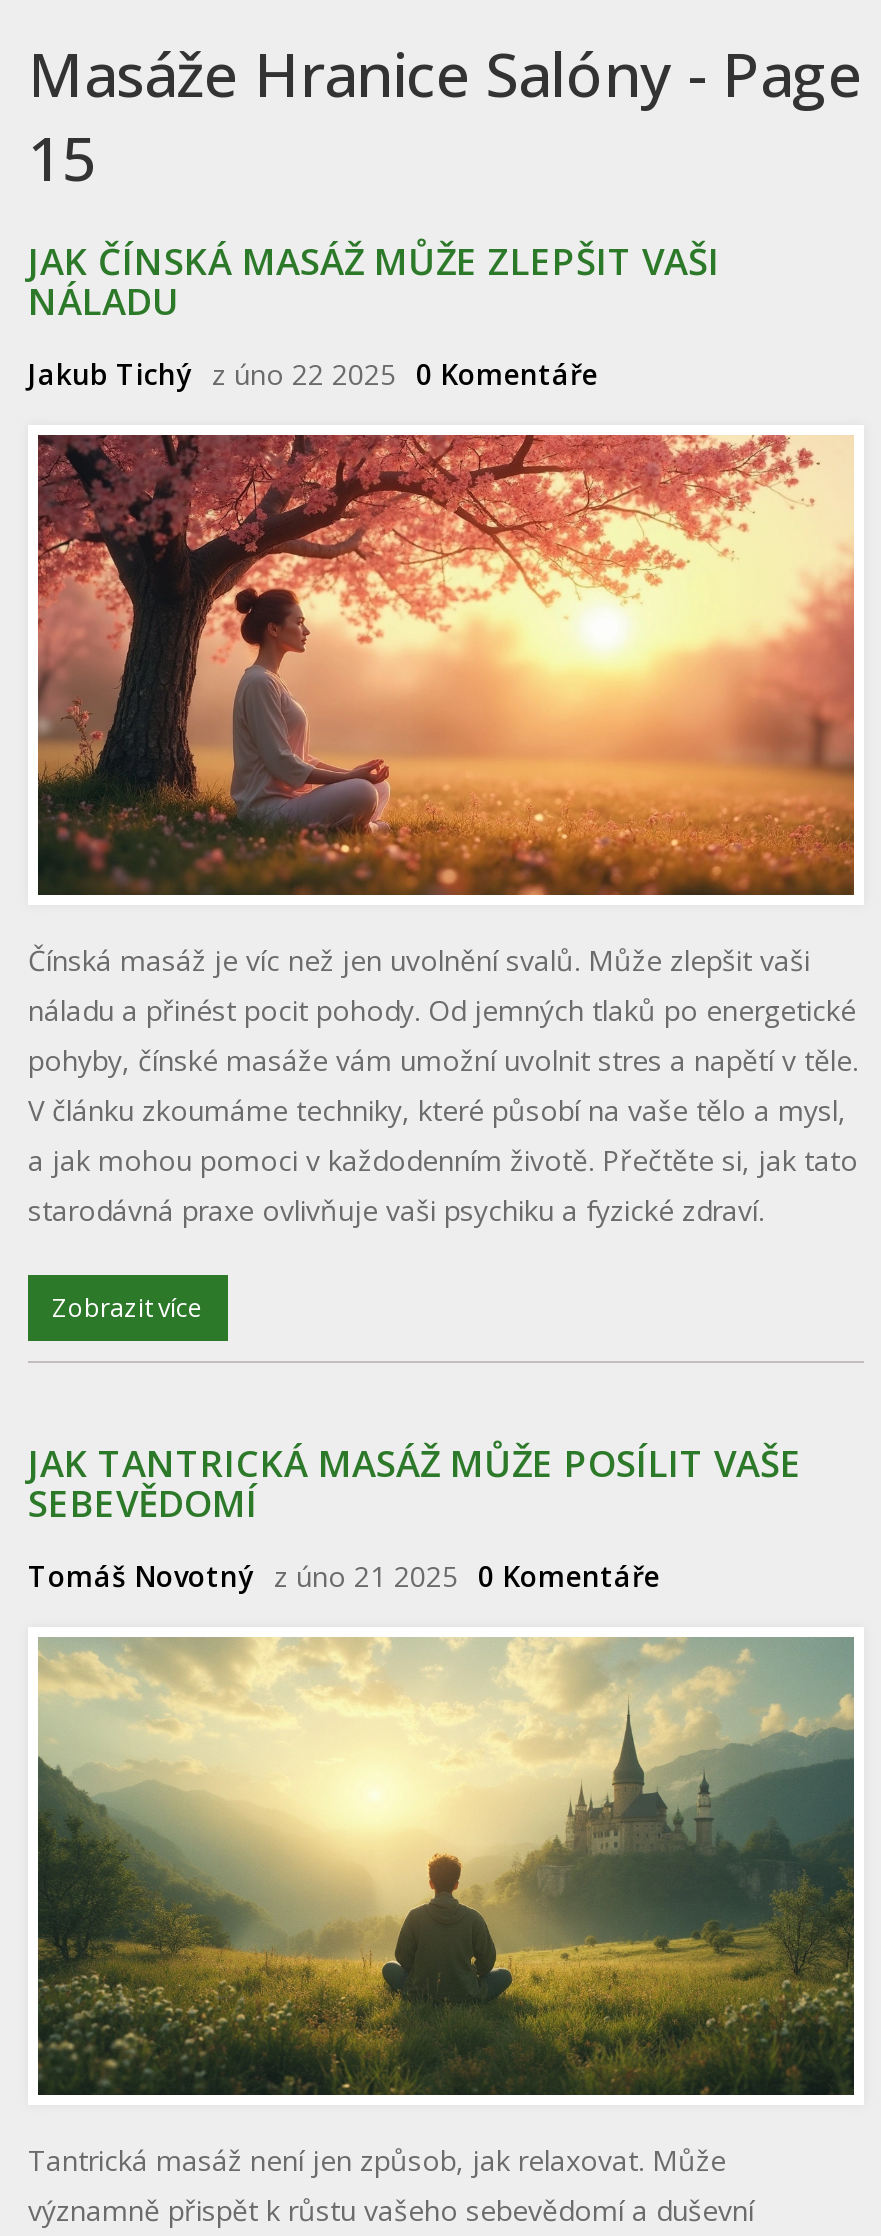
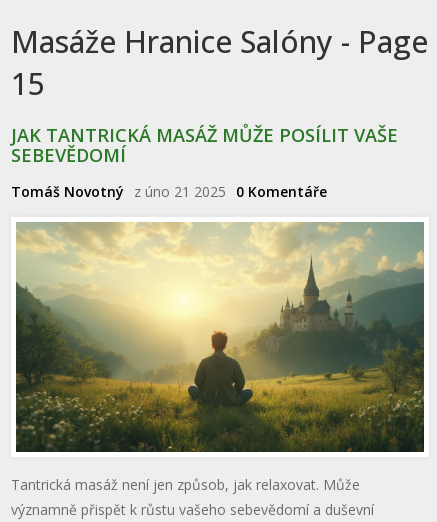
[28,237,720,393] JAK ČÍNSKÁ MASÁŽ MŮŽE ZLEPŠIT VAŠI | NÁLADU | Jakub Tichý z úno 22 2025 0 Komentáře -> none
[28,433,858,1324] [image] | Čínská masáž je víc než jen uvolnění svalů. Může zlepšit vaši | náladu a přinést pocit pohody. Od jemných tlaků po energetické | pohyby, čínské masáže vám umožní uvolnit stres a napětí v těle. | V článku zkoumáme techniky, které působí na vaše tělo a mysl, | a jak mohou pomoci v každodenním životě. Přečtěte si, jak tato | starodávná praxe ovlivňuje vaši psychiku a fyzické zdraví. | Zobrazit více -> none

